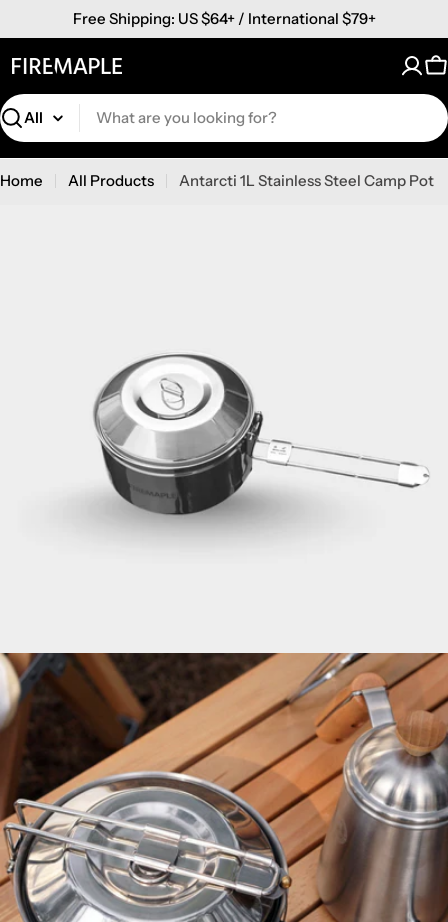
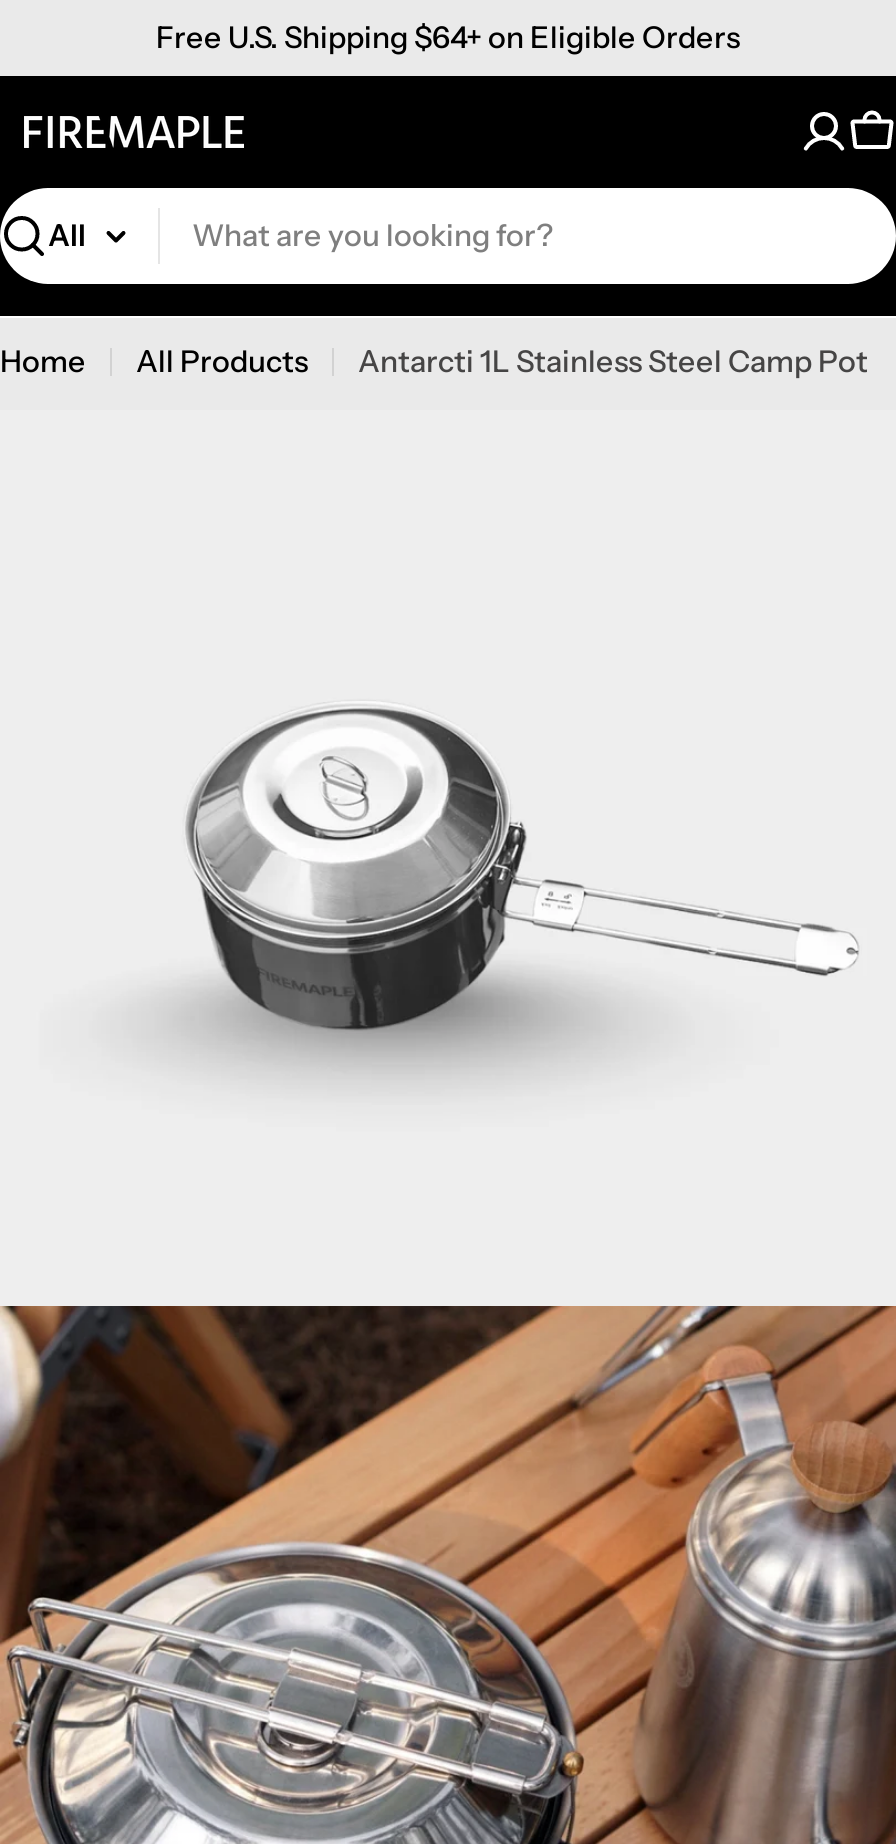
[72,9,375,28] Free Shipping: US $64+ / International $79+ -> [156,18,740,56] Free U.S. Shipping $64+ on Eligible Orders

